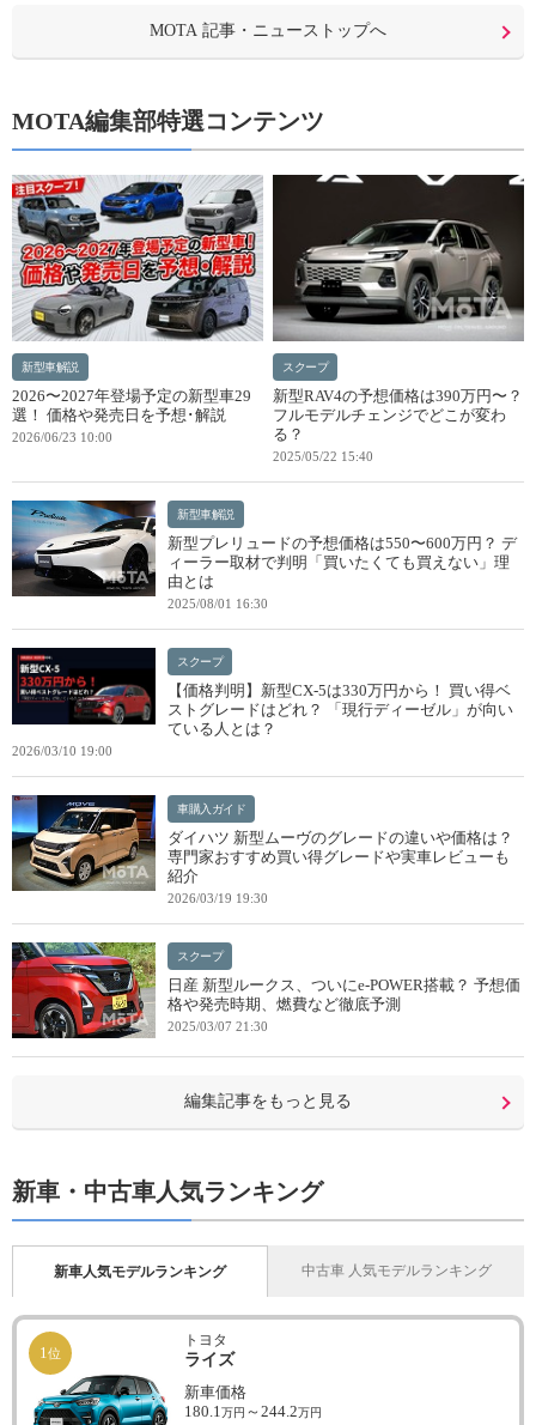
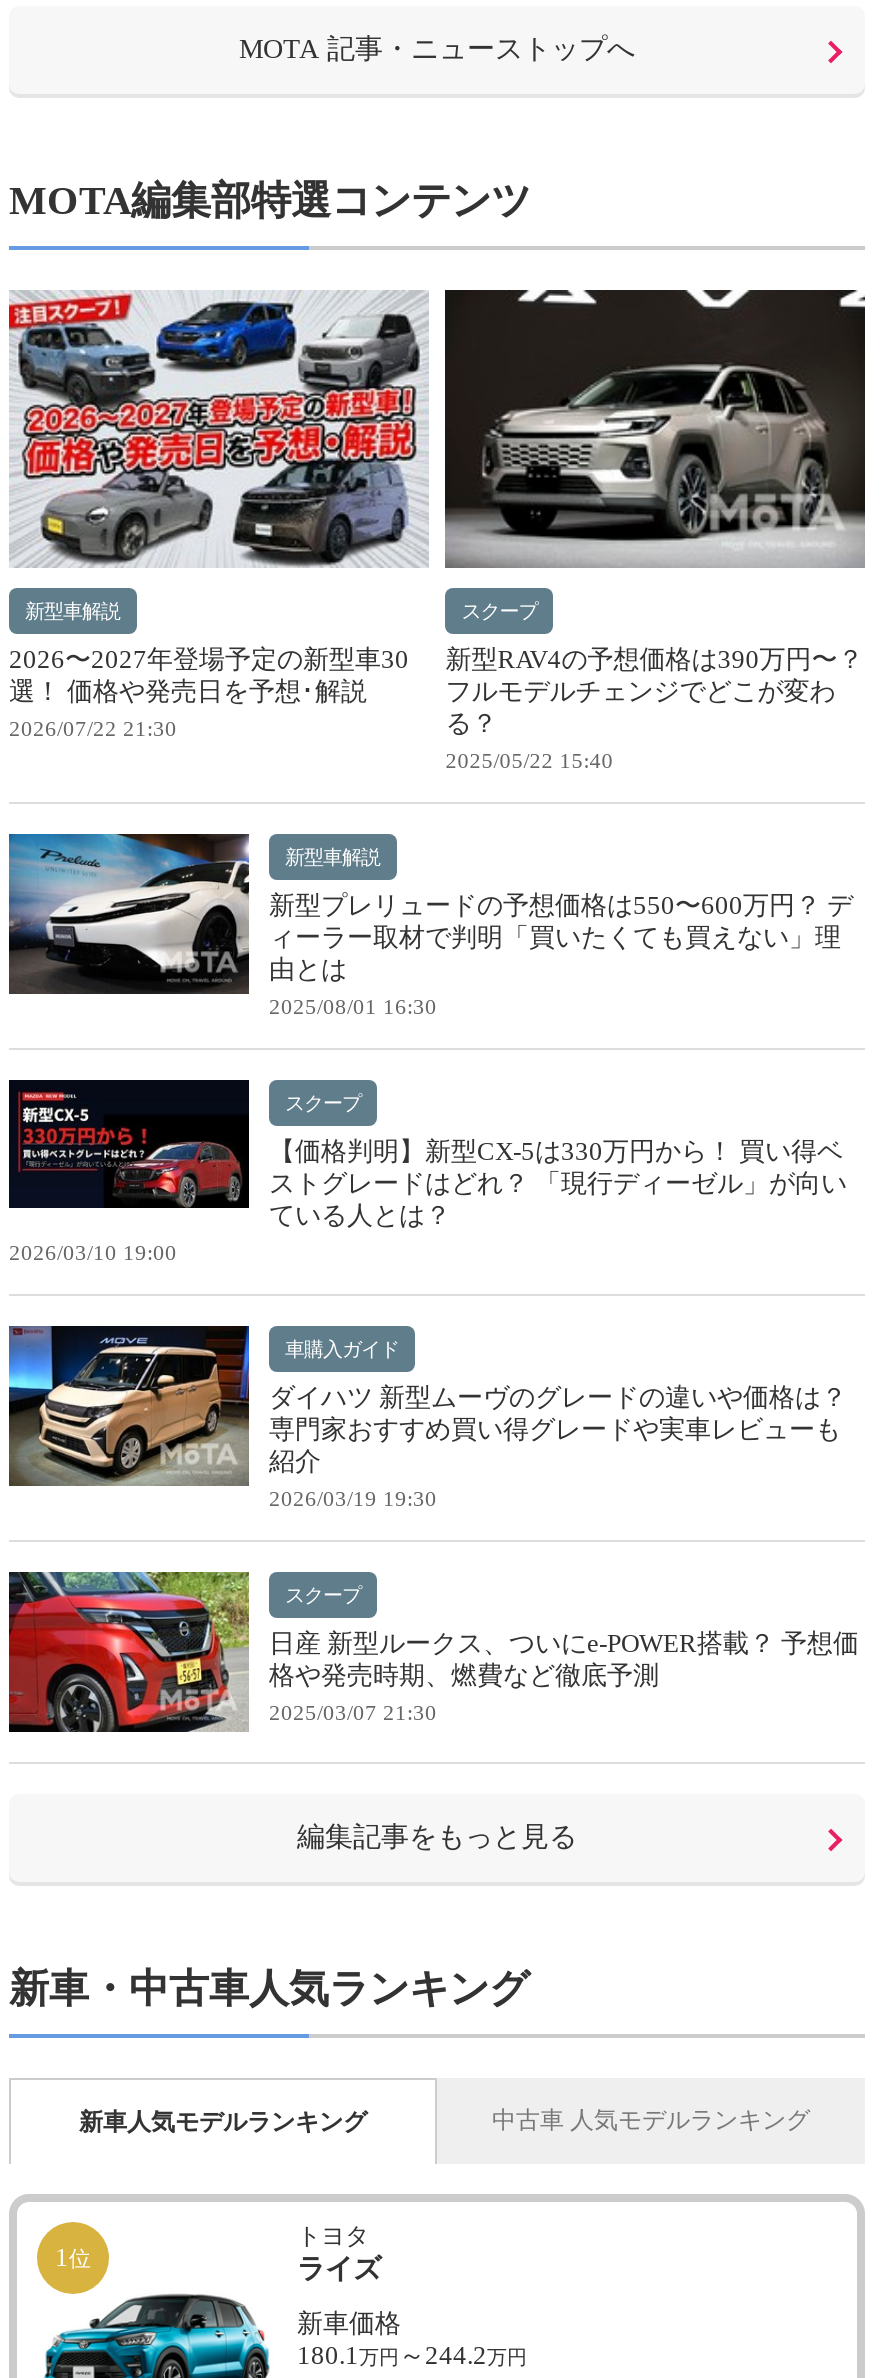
[12,387,251,405] 2026〜2027年登場予定の新型車29 -> [9,645,409,675] 2026〜2027年登場予定の新型車30
[12,430,112,445] 2026/06/23 10:00 -> [9,717,177,741] 2026/07/22 21:30

